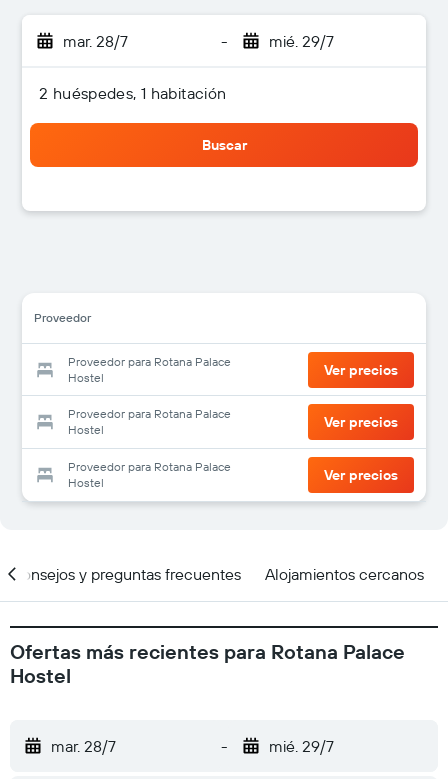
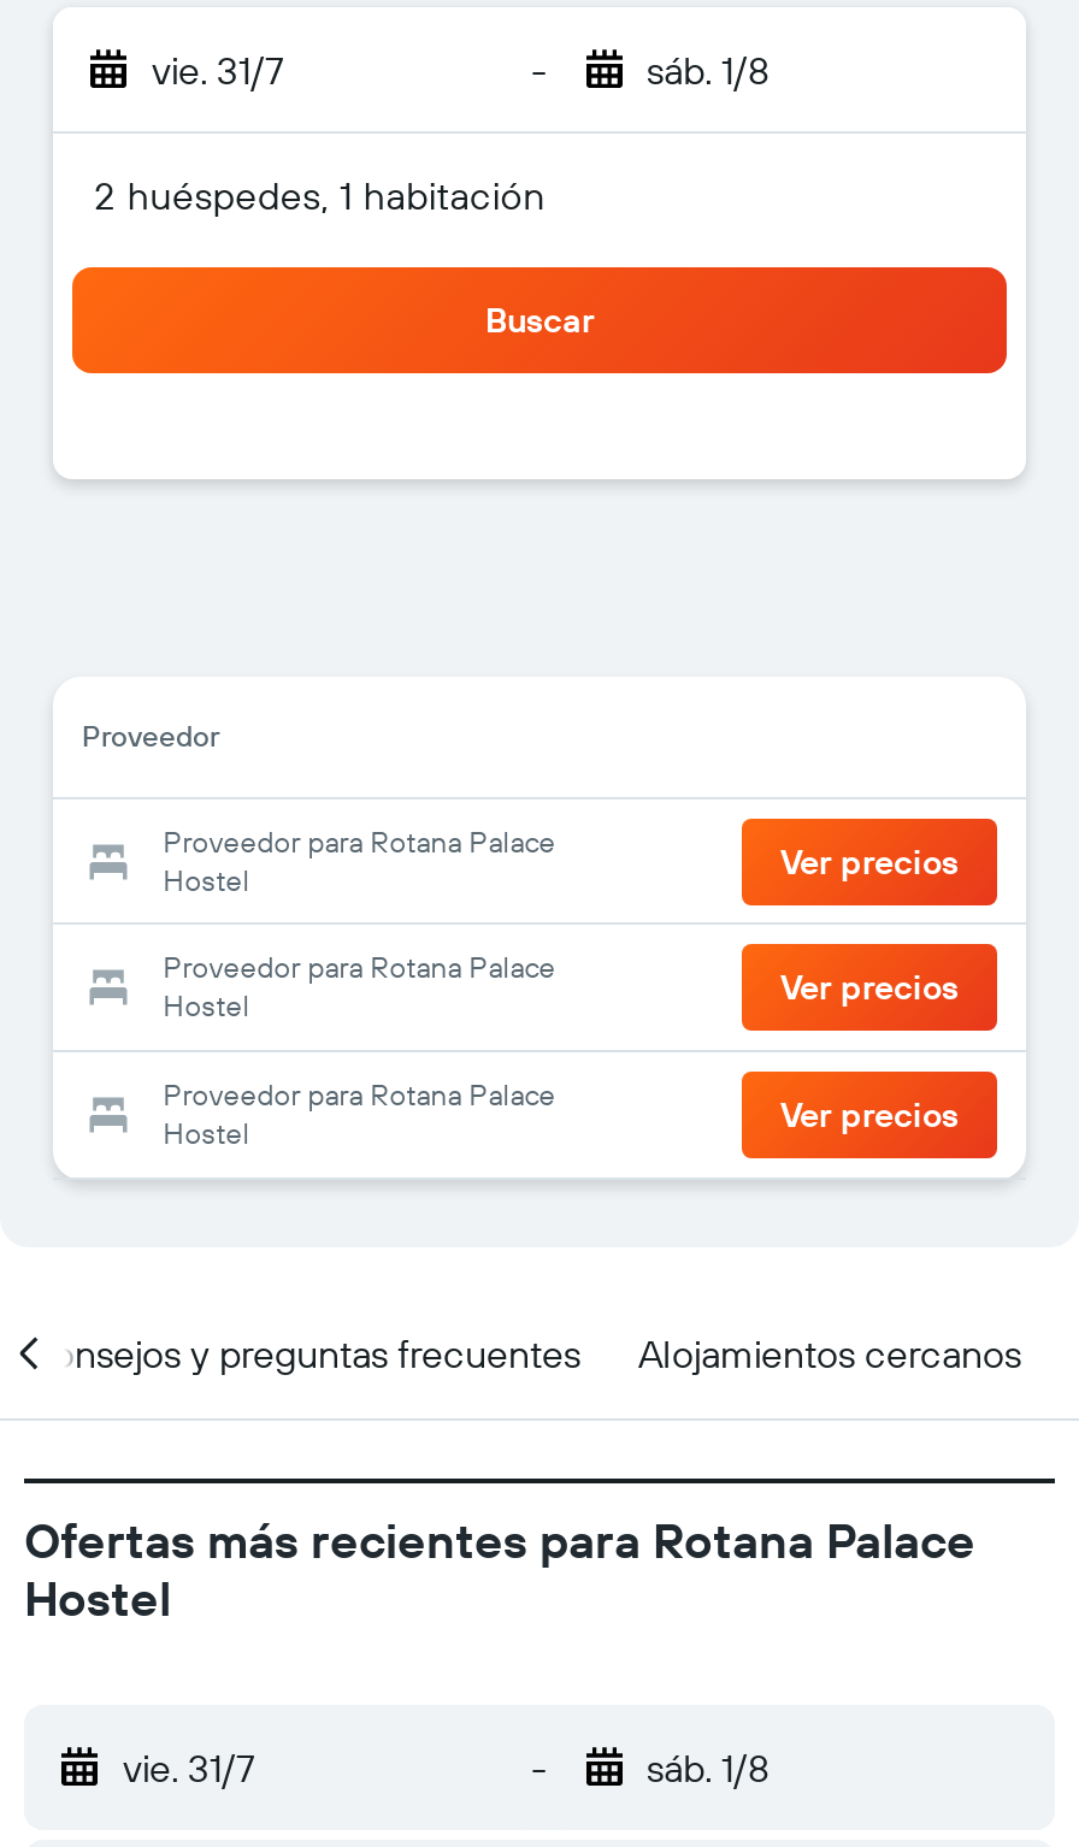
[63,31,128,51] mar. 28/7 -> [152,46,284,94] vie. 31/7
[268,31,333,51] mié. 29/7 -> [647,46,770,94] sáb. 1/8
[51,736,116,756] mar. 28/7 -> [123,1743,255,1792] vie. 31/7
[268,736,333,756] mié. 29/7 -> [647,1743,770,1792] sáb. 1/8

